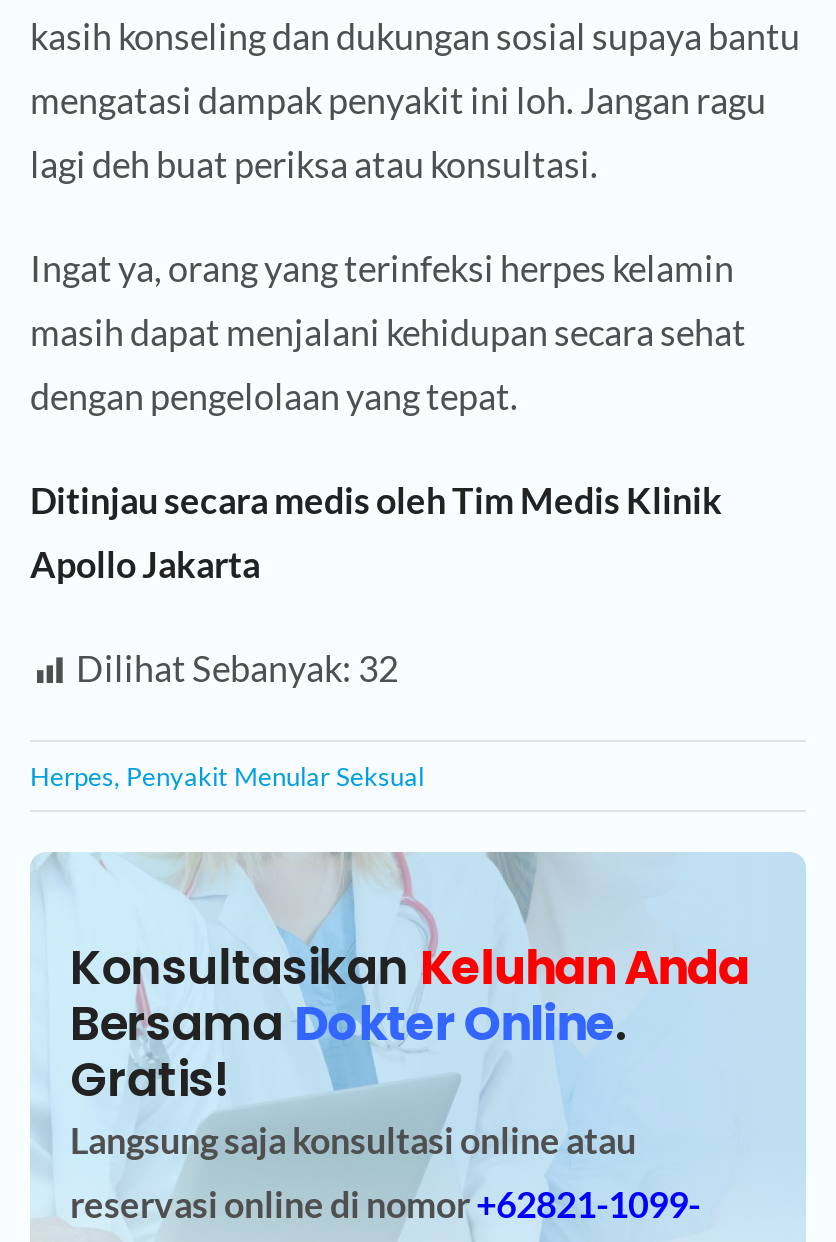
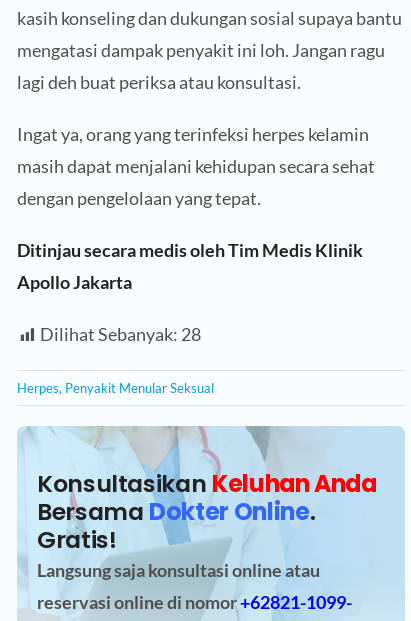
[76,647,398,691] Dilihat Sebanyak: 32 -> [40,323,201,345] Dilihat Sebanyak: 28

